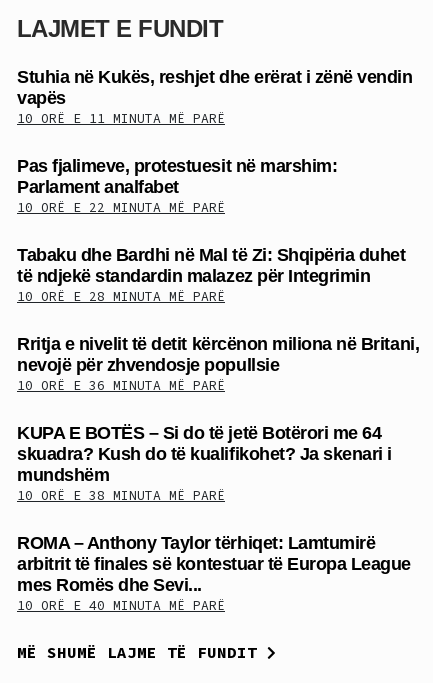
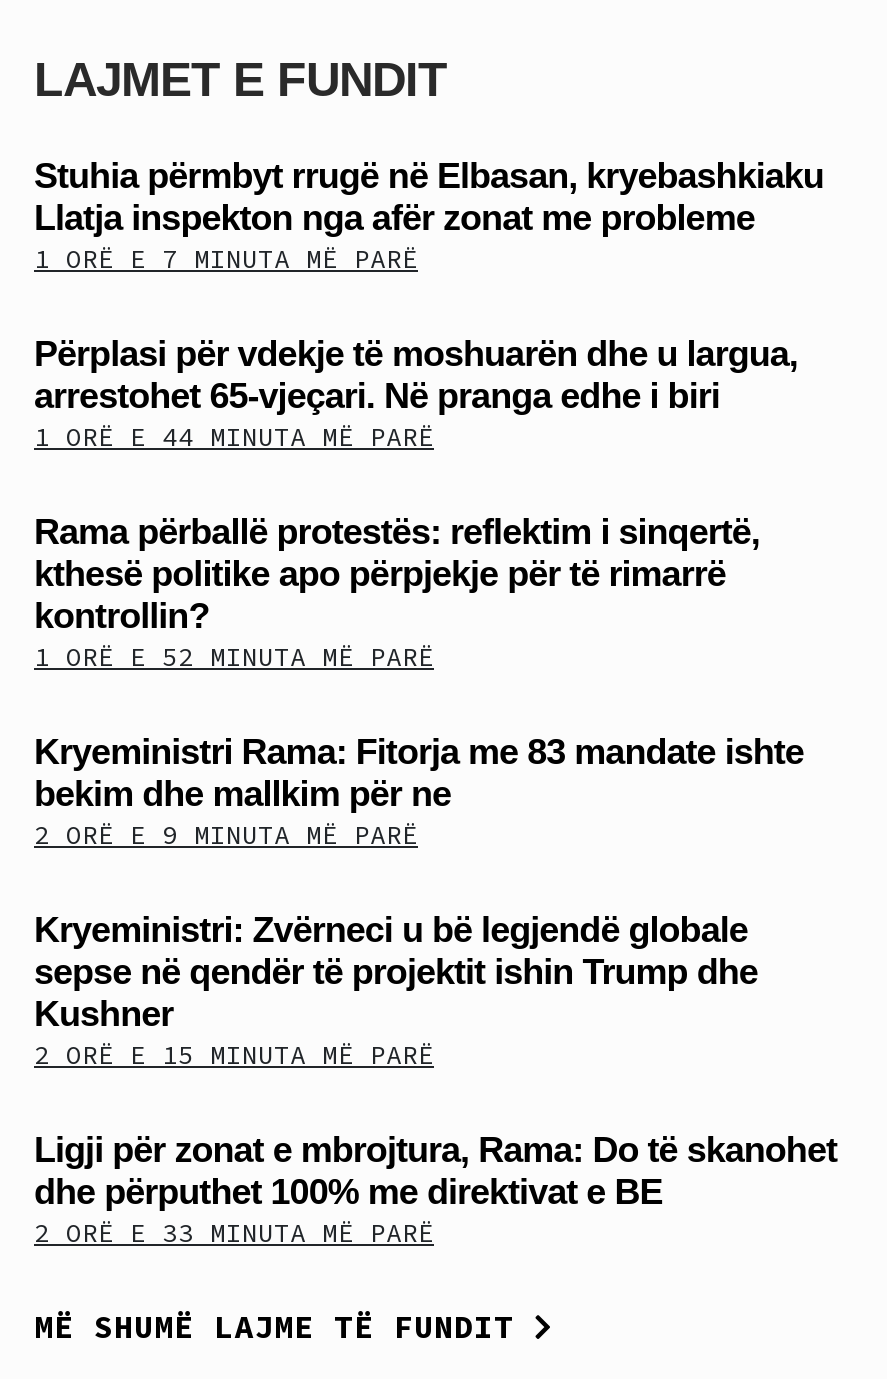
[17,67,412,127] Stuhia në Kukës, reshjet dhe erërat i zënë vendin | vapës | 10 ORË E 11 MINUTA MË PARË -> [34,155,824,275] Stuhia përmbyt rrugë në Elbasan, kryebashkiaku | Llatja inspekton nga afër zonat me probleme | 1 ORË E 7 MINUTA MË PARË
[17,156,337,216] Pas fjalimeve, protestuesit në marshim: | Parlament analfabet | 10 ORË E 22 MINUTA MË PARË -> [34,333,798,453] Përplasi për vdekje të moshuarën dhe u largua, | arrestohet 65-vjeçari. Në pranga edhe i biri | 1 ORË E 44 MINUTA MË PARË
[17,245,405,305] Tabaku dhe Bardhi në Mal të Zi: Shqipëria duhet | të ndjekë standardin malazez për Integrimin | 10 ORË E 28 MINUTA MË PARË -> [34,511,760,673] Rama përballë protestës: reflektim i sinqertë, | kthesë politike apo përpjekje për të rimarrë | kontrollin? | 1 ORË E 52 MINUTA MË PARË
[17,334,419,394] Rritja e nivelit të detit kërcënon miliona në Britani, | nevojë për zhvendosje popullsie | 10 ORË E 36 MINUTA MË PARË -> [34,731,804,851] Kryeministri Rama: Fitorja me 83 mandate ishte | bekim dhe mallkim për ne | 2 ORË E 9 MINUTA MË PARË
[17,423,392,504] KUPA E BOTËS – Si do të jetë Botërori me 64 | skuadra? Kush do të kualifikohet? Ja skenari i | mundshëm | 10 ORË E 38 MINUTA MË PARË -> [34,909,758,1071] Kryeministri: Zvërneci u bë legjendë globale | sepse në qendër të projektit ishin Trump dhe | Kushner | 2 ORË E 15 MINUTA MË PARË
[17,533,411,614] ROMA – Anthony Taylor tërhiqet: Lamtumirë | arbitrit të finales së kontestuar të Europa League | mes Romës dhe Sevi... | 10 ORË E 40 MINUTA MË PARË -> [34,1129,837,1249] Ligji për zonat e mbrojtura, Rama: Do të skanohet | dhe përputhet 100% me direktivat e BE | 2 ORË E 33 MINUTA MË PARË

